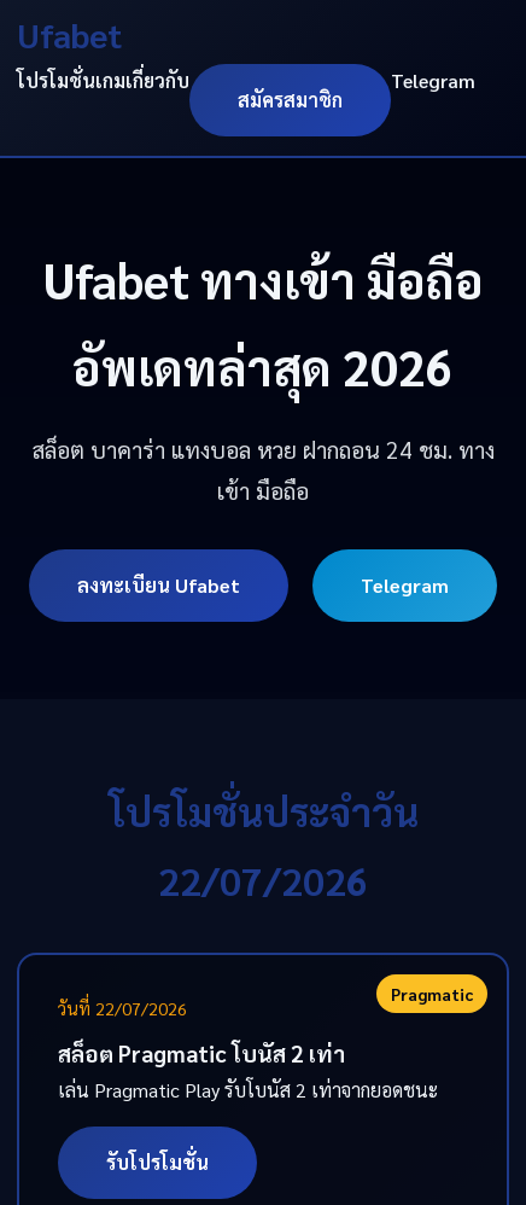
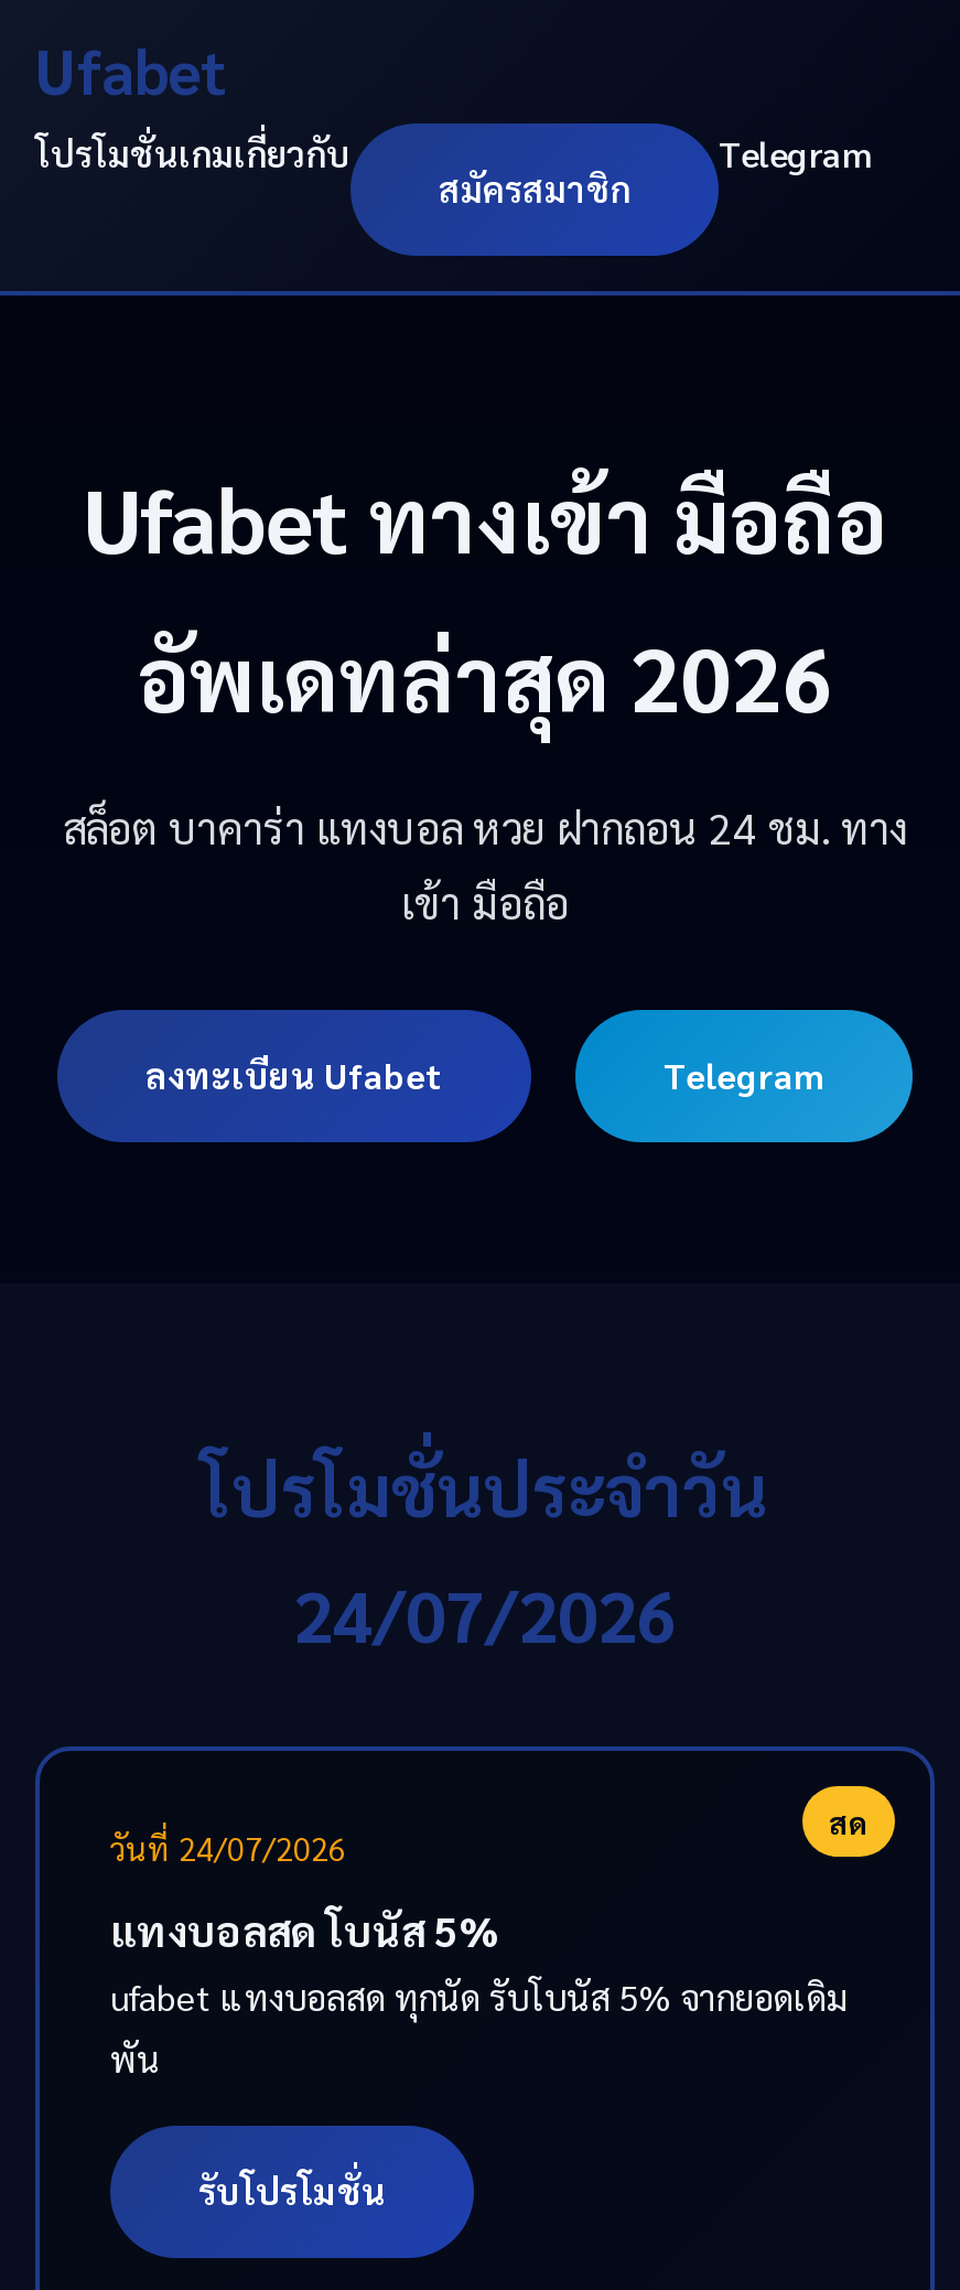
[158,855,368,904] 22/07/2026 -> [293,1568,677,1658] 24/07/2026
[58,983,473,1019] Pragmatic | วันที่ 22/07/2026 -> [110,1802,869,1868] สด | วันที่ 24/07/2026
[58,1038,438,1102] สล็อต Pragmatic โบนัส 2 เท่า | เล่น Pragmatic Play รับโบนัส 2 เท่าจากยอดชนะ -> [110,1903,849,2082] แทงบอลสด โบนัส 5% | ufabet แทงบอลสด ทุกนัด รับโบนัส 5% จากยอดเดิม | พัน

